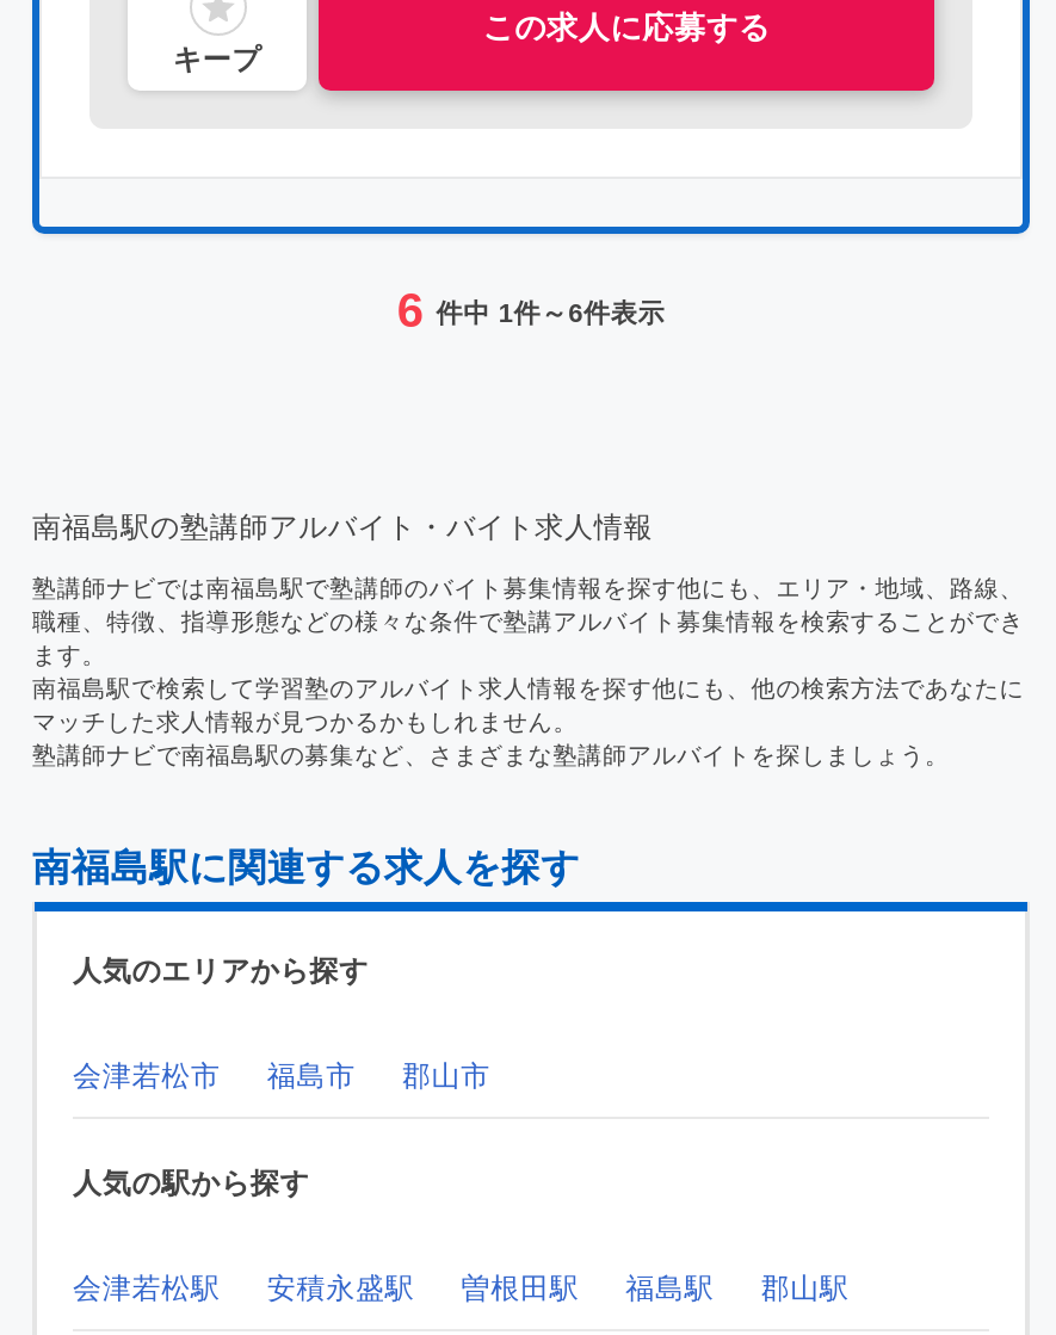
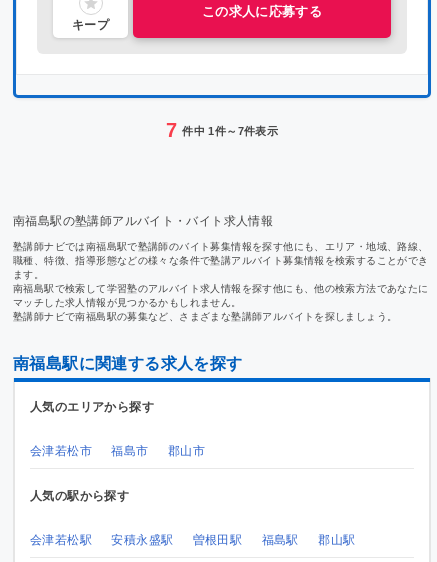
[397,284,665,336] 6 件中 1件～6件表示 -> [166,119,278,141] 7 件中 1件～7件表示

